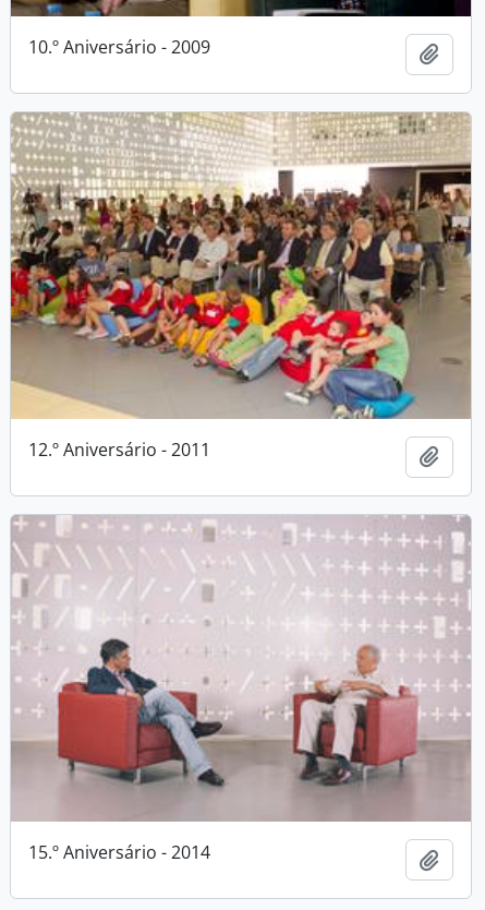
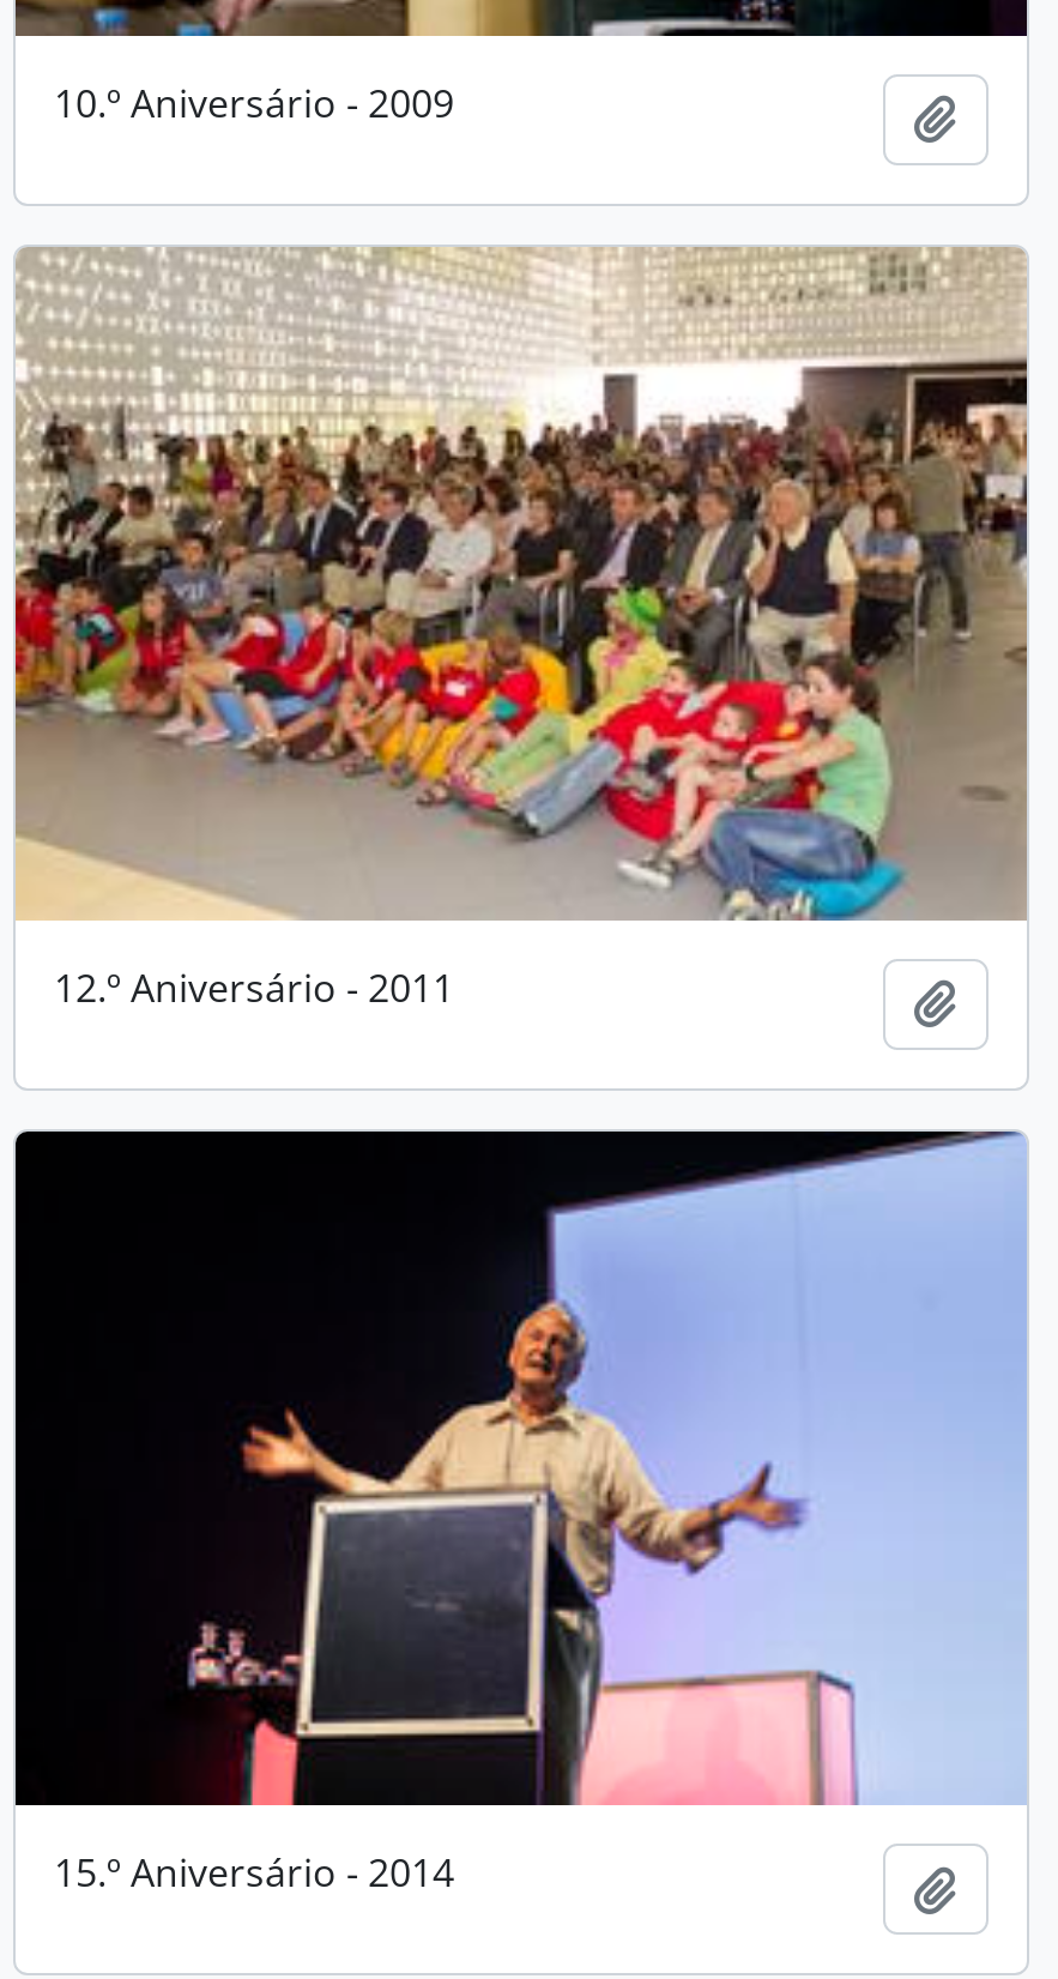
[11,515,471,822] [image] -> [13,1129,1027,1808] [image]

